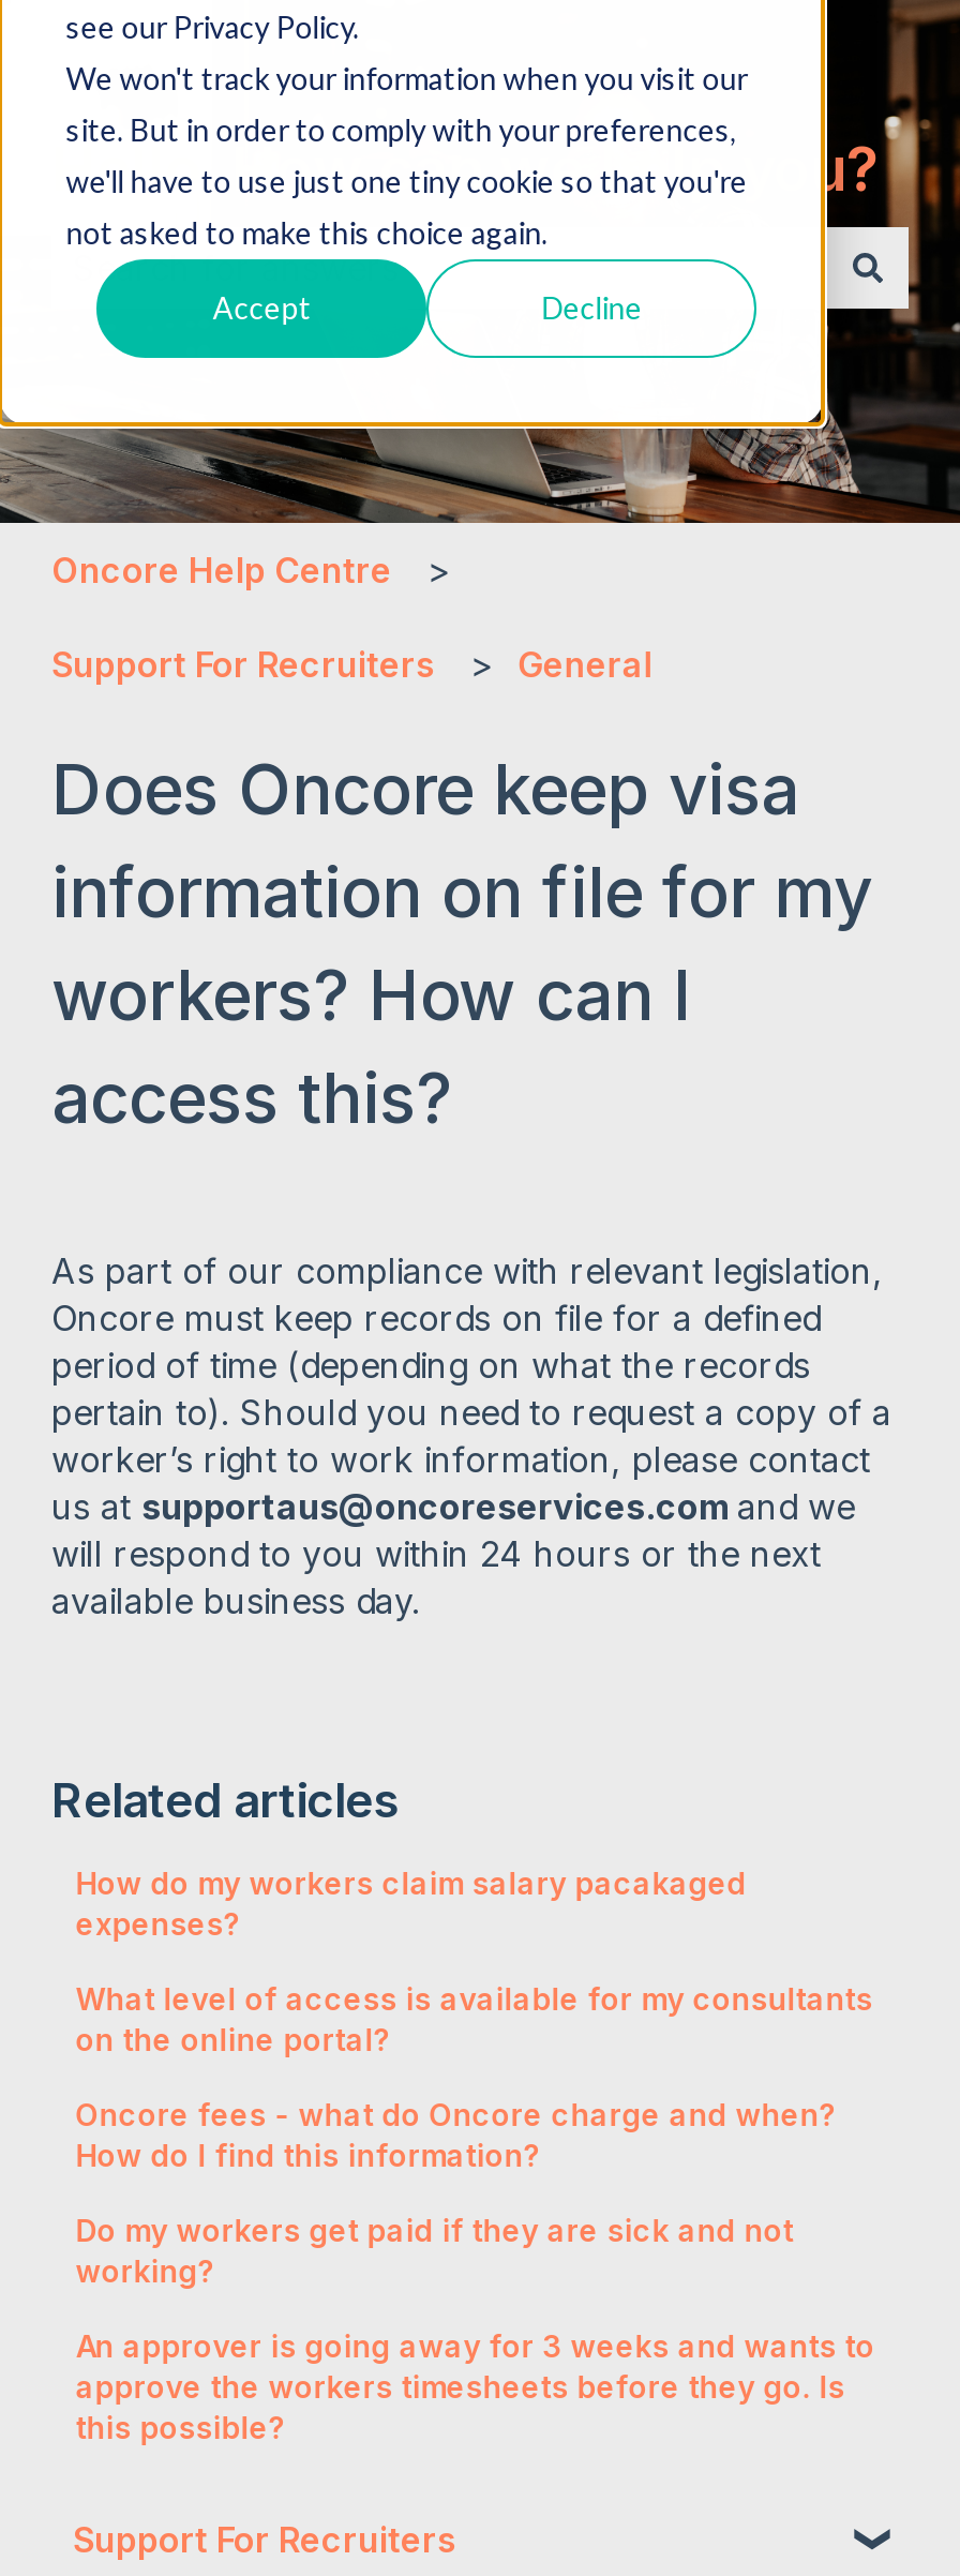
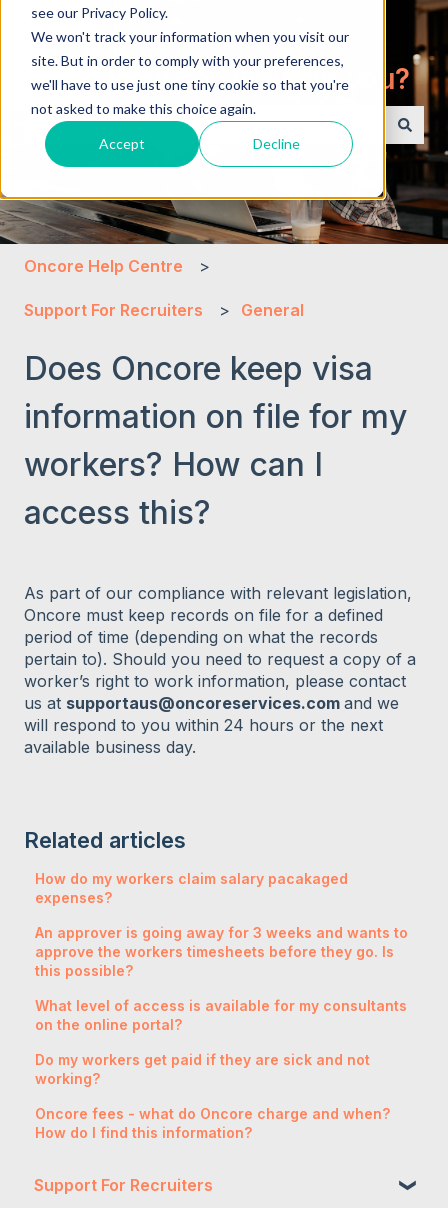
moved [75,1980,873,2289] -> [35,997,407,1141]: What level of access is available for my consultants | on the online portal? | Do my workers get paid if they are sick and not | working? | Oncore fees - what do Oncore charge and when? | How do I find this information?
moved [75,2327,875,2445] -> [35,924,408,979]: An approver is going away for 3 weeks and wants to | approve the workers timesheets before they go. Is | this possible?

